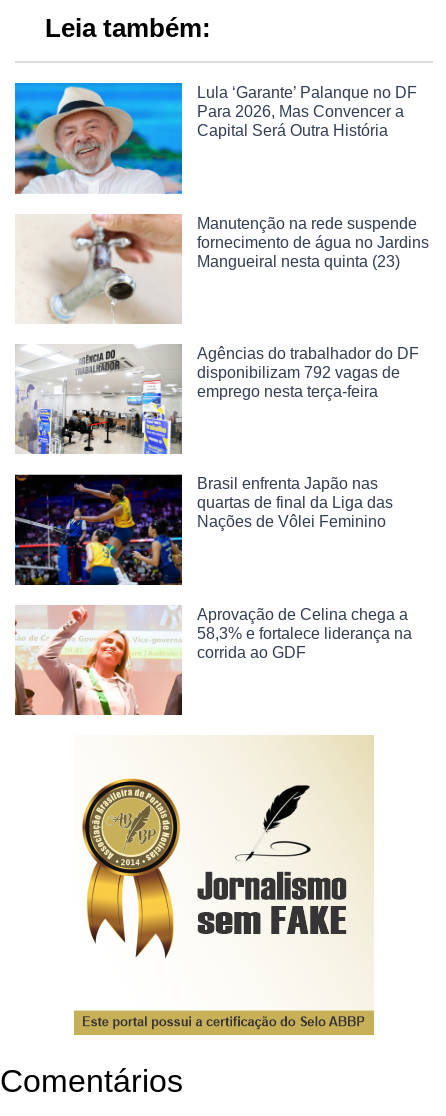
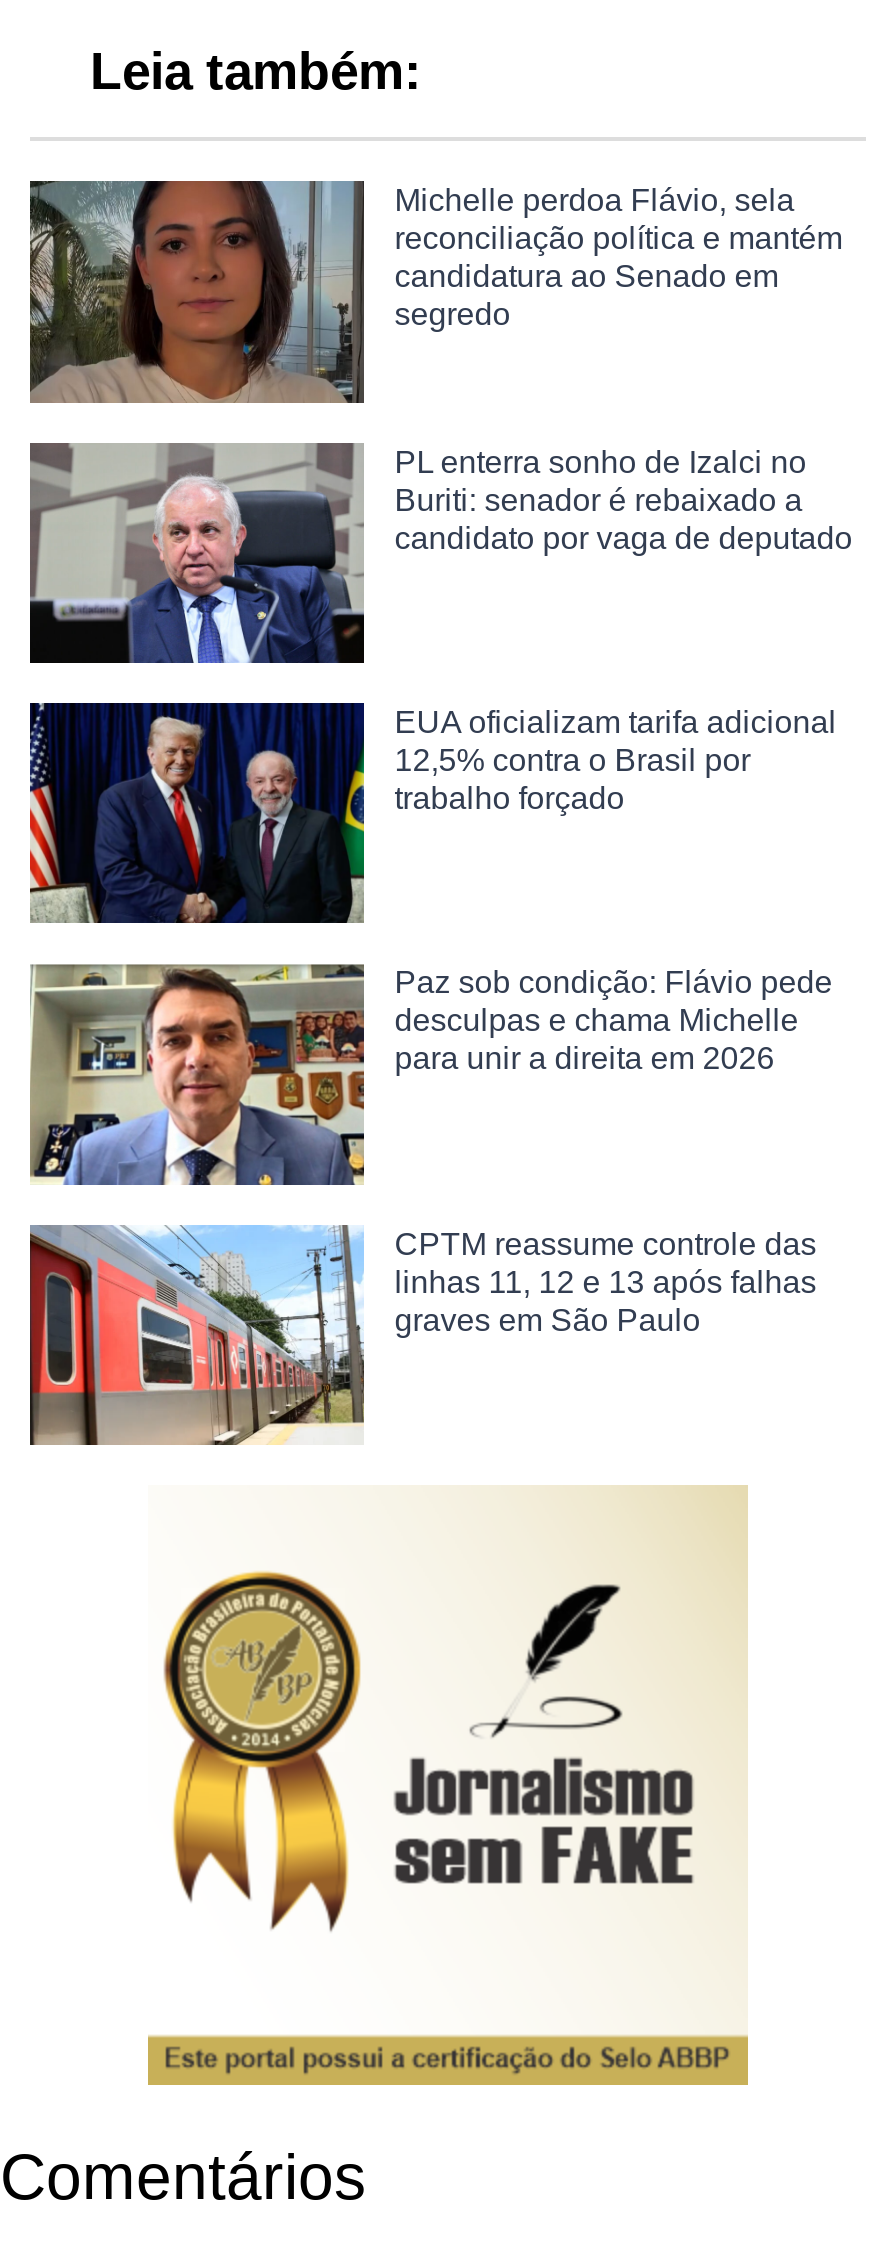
[14,82,417,195] [image] | Lula ‘Garante’ Palanque no DF | Para 2026, Mas Convencer a | Capital Será Outra História -> [28,179,842,405] [image] | Michelle perdoa Flávio, sela | reconciliação política e mantém | candidatura ao Senado em | segredo
[15,214,429,324] [image] | Manutenção na rede suspende | fornecimento de água no Jardins | Mangueiral nesta quinta (23) -> [28,441,852,665] [image] | PL enterra sonho de Izalci no | Buriti: senador é rebaixado a | candidato por vaga de deputado
[15,344,419,455] [image] | Agências do trabalhador do DF | disponibilizam 792 vagas de | emprego nesta terça-feira -> [28,701,836,925] [image] | EUA oficializam tarifa adicional | 12,5% contra o Brasil por | trabalho forçado
[14,474,393,586] [image] | Brasil enfrenta Japão nas | quartas de final da Liga das | Nações de Vôlei Feminino -> [30,963,832,1187] [image] | Paz sob condição: Flávio pede | desculpas e chama Michelle | para unir a direita em 2026
[14,605,412,716] [image] | Aprovação de Celina chega a | 58,3% e fortalece liderança na | corrida ao GDF -> [28,1223,816,1447] [image] | CPTM reassume controle das | linhas 11, 12 e 13 após falhas | graves em São Paulo

